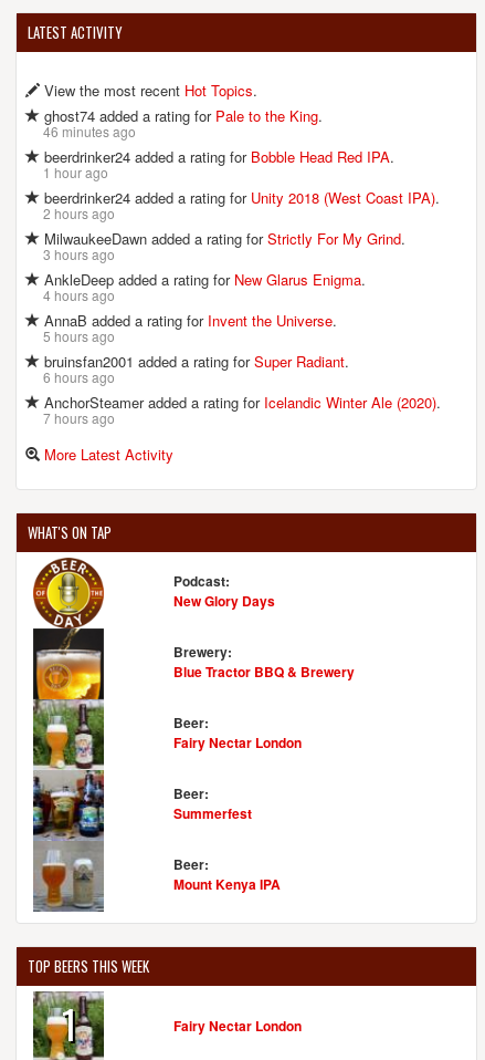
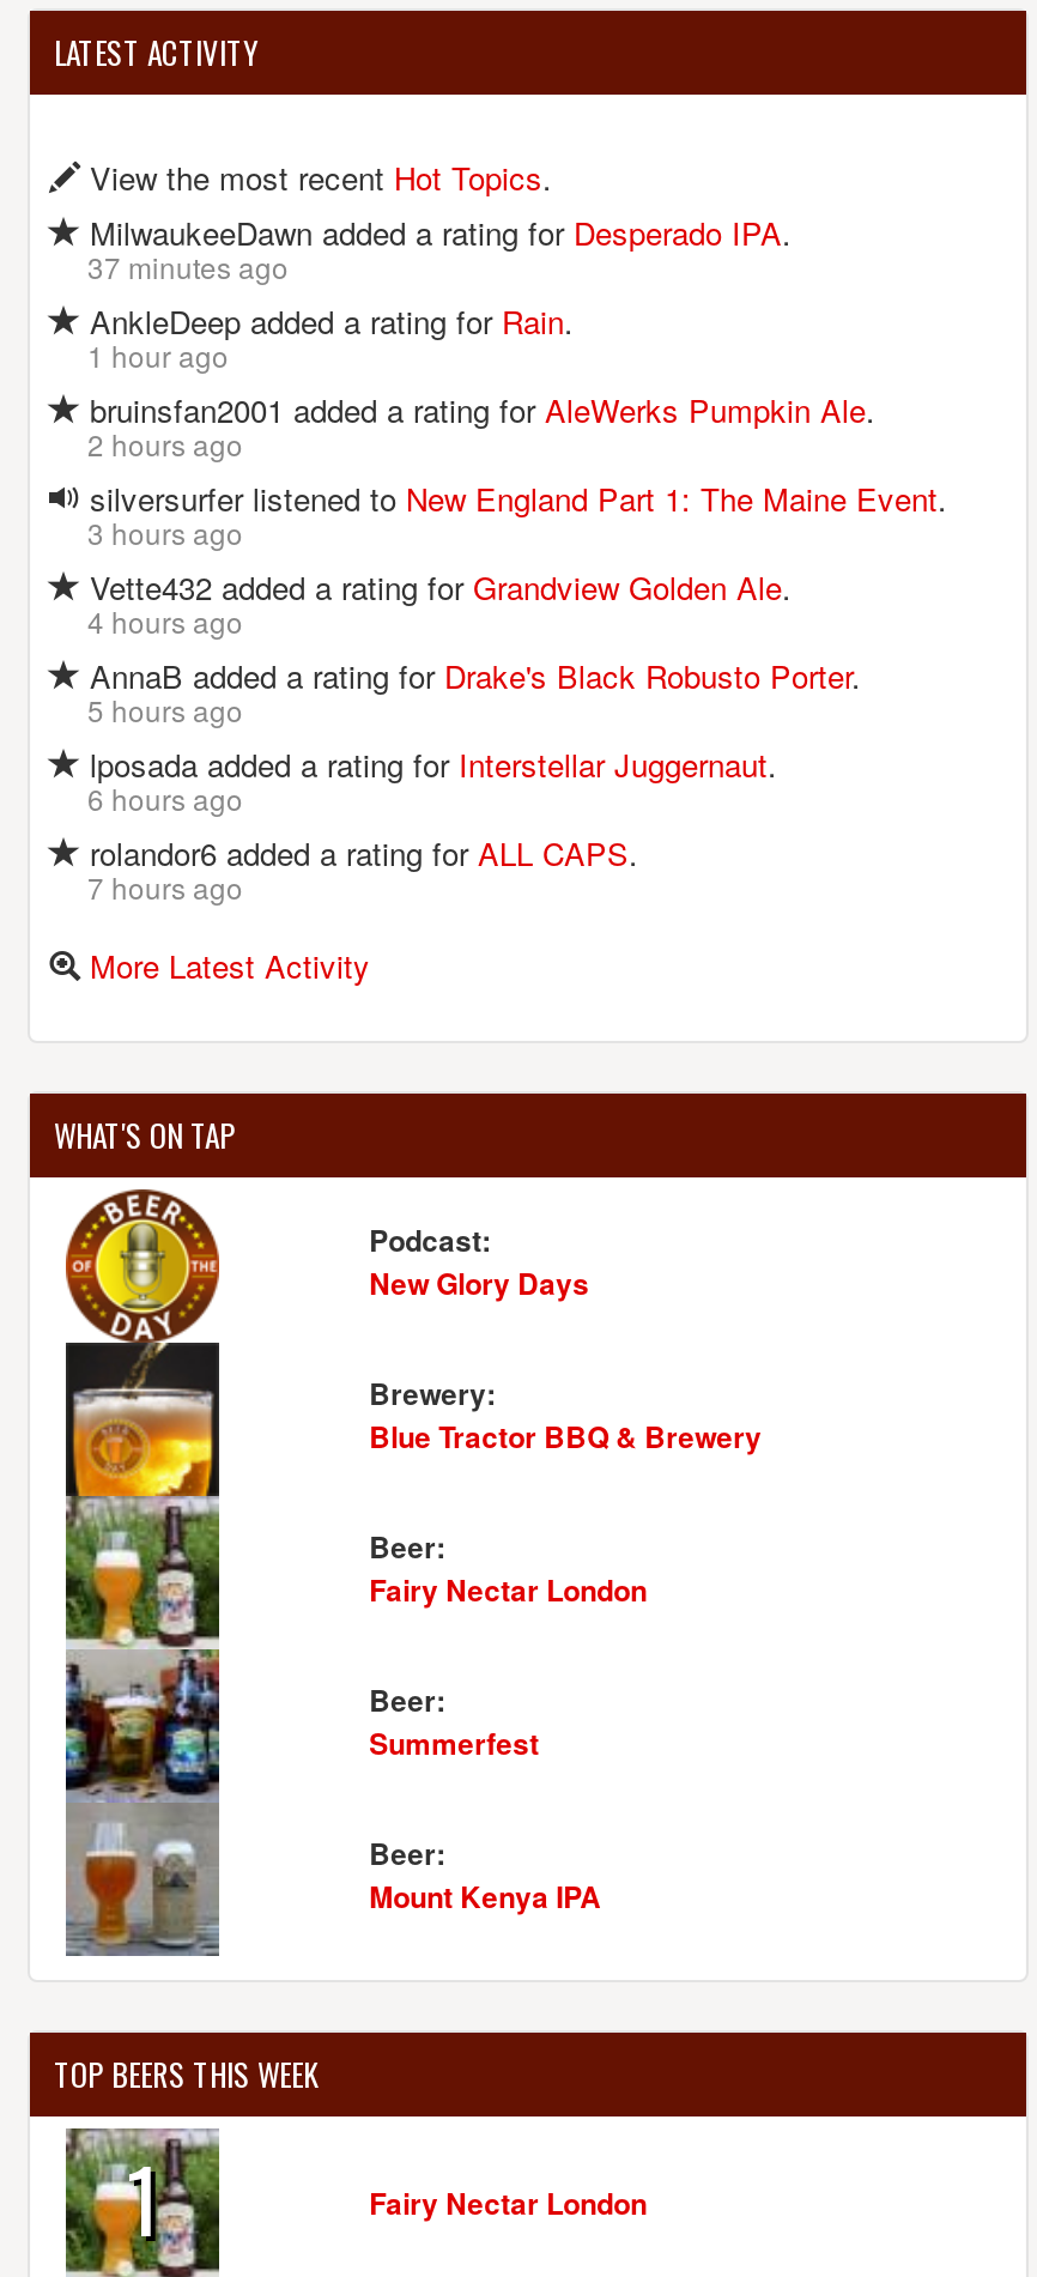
[40,105,394,167] ghost74 added a rating for Pale to the King. | 46 minutes ago | beerdrinker24 added a rating for Bobble Head Red IPA. -> [80,210,792,344] MilwaukeeDawn added a rating for Desperado IPA. | 37 minutes ago | AnkleDeep added a rating for Rain.
[40,187,440,208] beerdrinker24 added a rating for Unity 2018 (West Coast IPA). -> [80,387,875,432] bruinsfan2001 added a rating for AleWerks Pumpkin Ale.
[40,228,405,249] MilwaukeeDawn added a rating for Strictly For My Grind. -> [80,476,947,521] silversurfer listened to New England Part 1: The Maine Event.
[40,269,366,290] AnkleDeep added a rating for New Glarus Enigma. -> [80,564,792,610] Vette432 added a rating for Grandview Golden Ale.
[40,310,337,331] AnnaB added a rating for Invent the Universe. -> [80,653,861,698] AnnaB added a rating for Drake's Black Robusto Porter.
[40,351,349,372] bruinsfan2001 added a rating for Super Radiant. -> [80,741,777,787] lposada added a rating for Interstellar Juggernaut.
[40,392,441,413] AnchorSteamer added a rating for Icelandic Winter Ale (2020). -> [80,830,638,876] rolandor6 added a rating for ALL CAPS.

